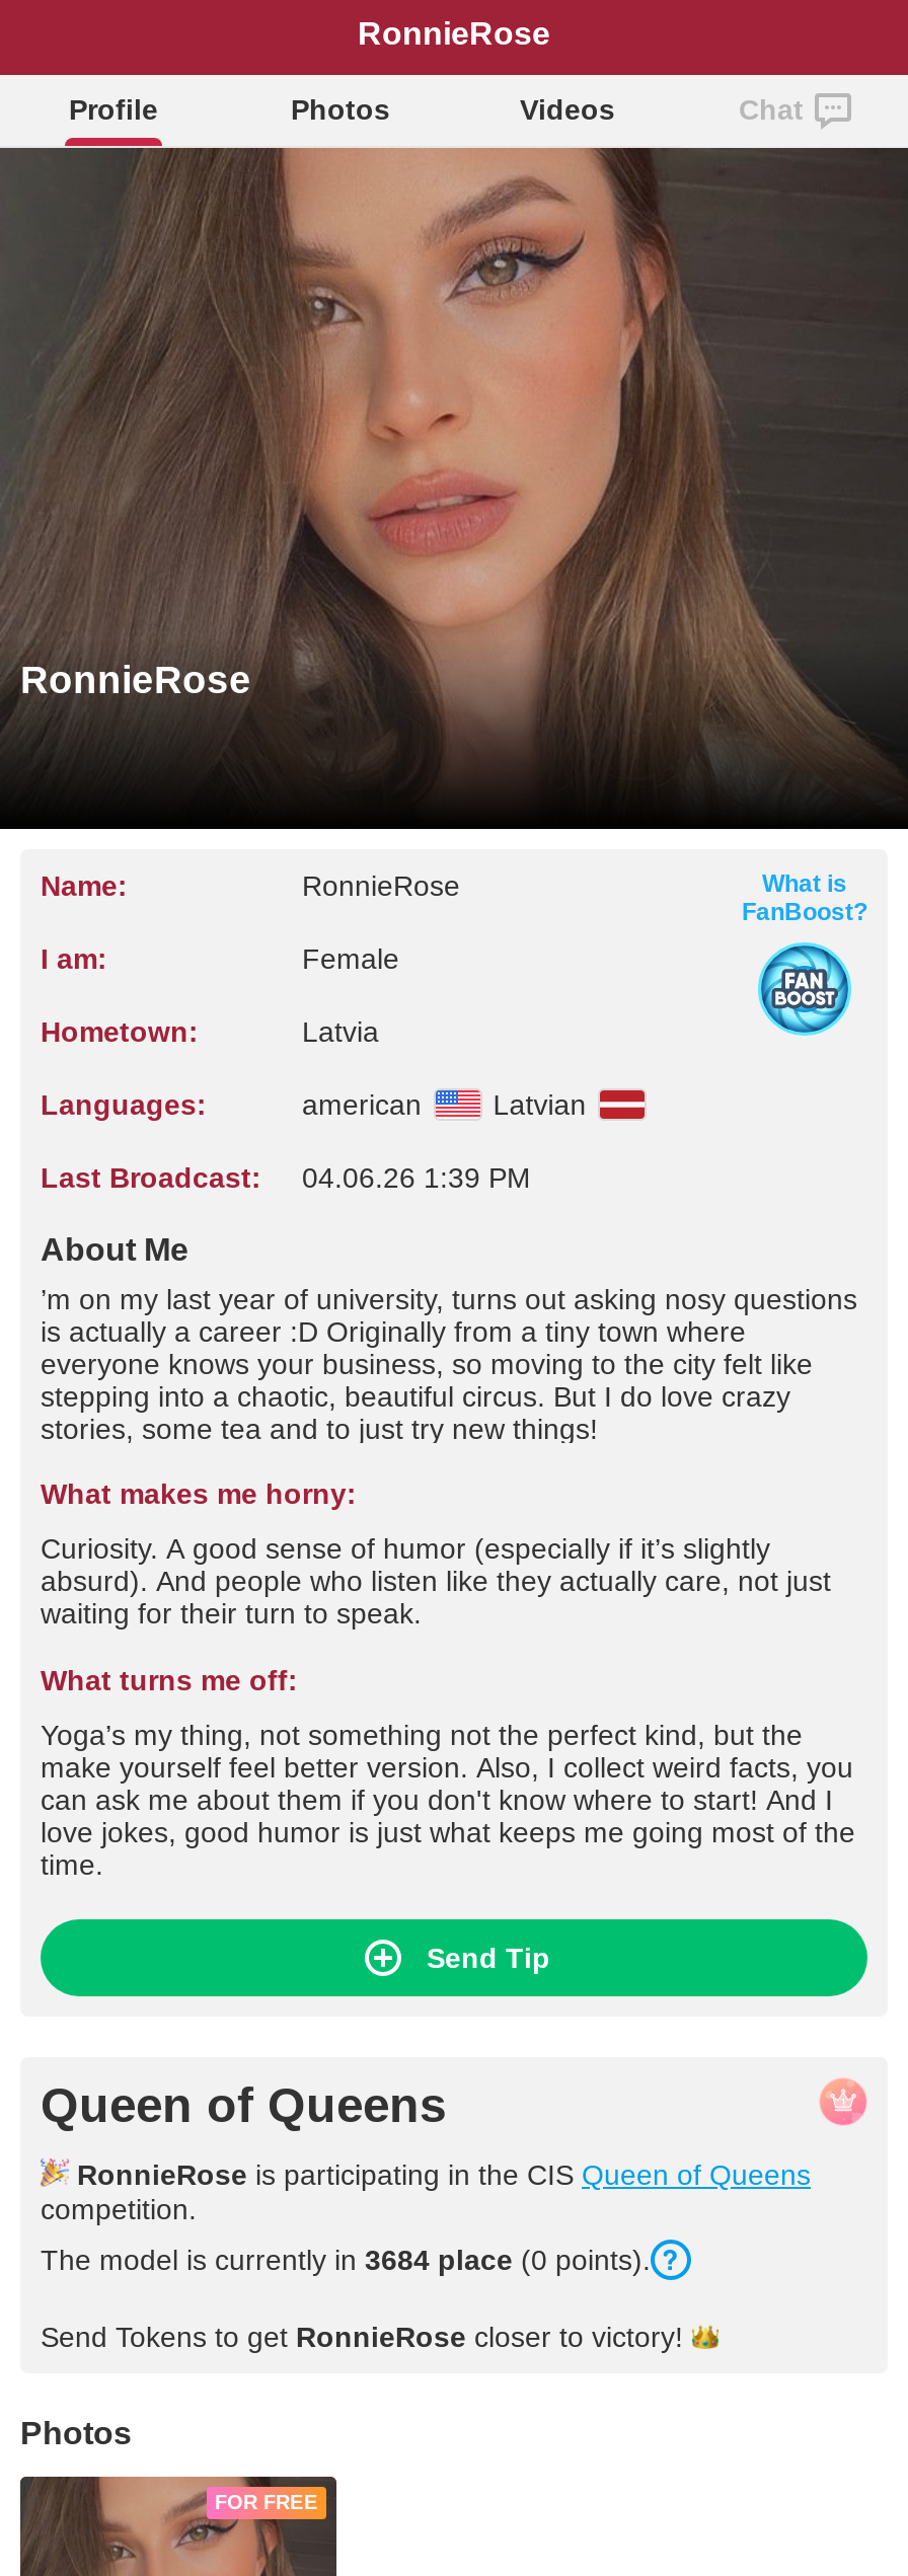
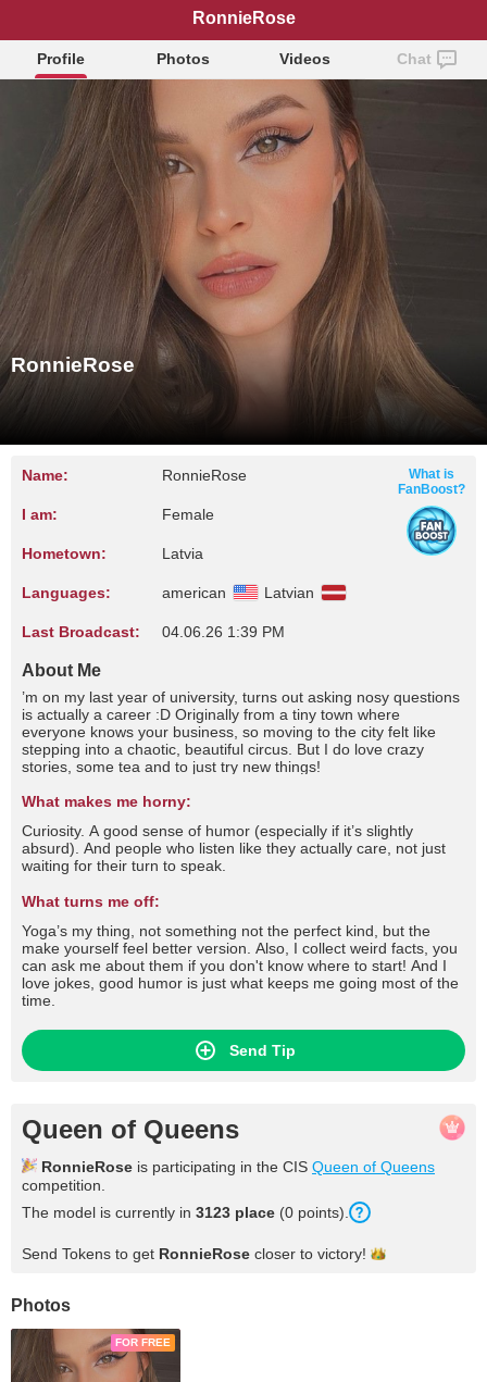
[41,2244,651,2276] The model is currently in 3684 place (0 points). -> [22,1204,349,1221] The model is currently in 3123 place (0 points).

